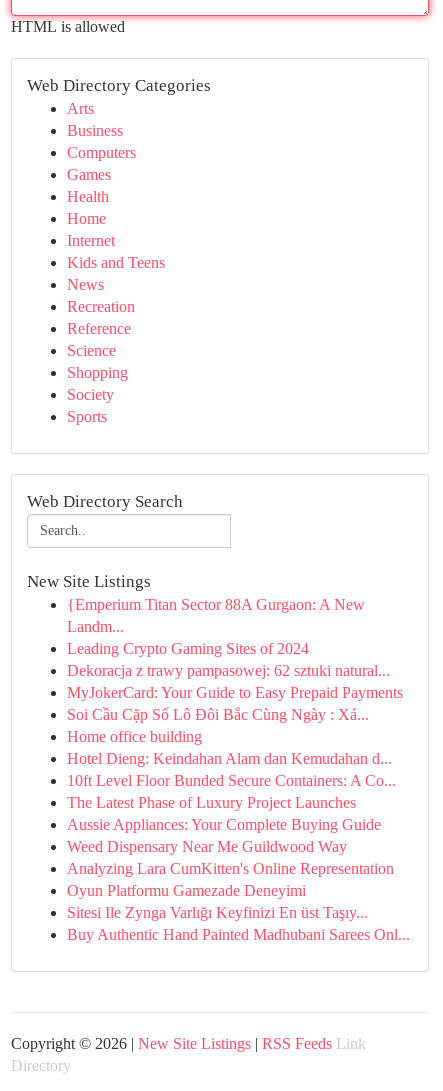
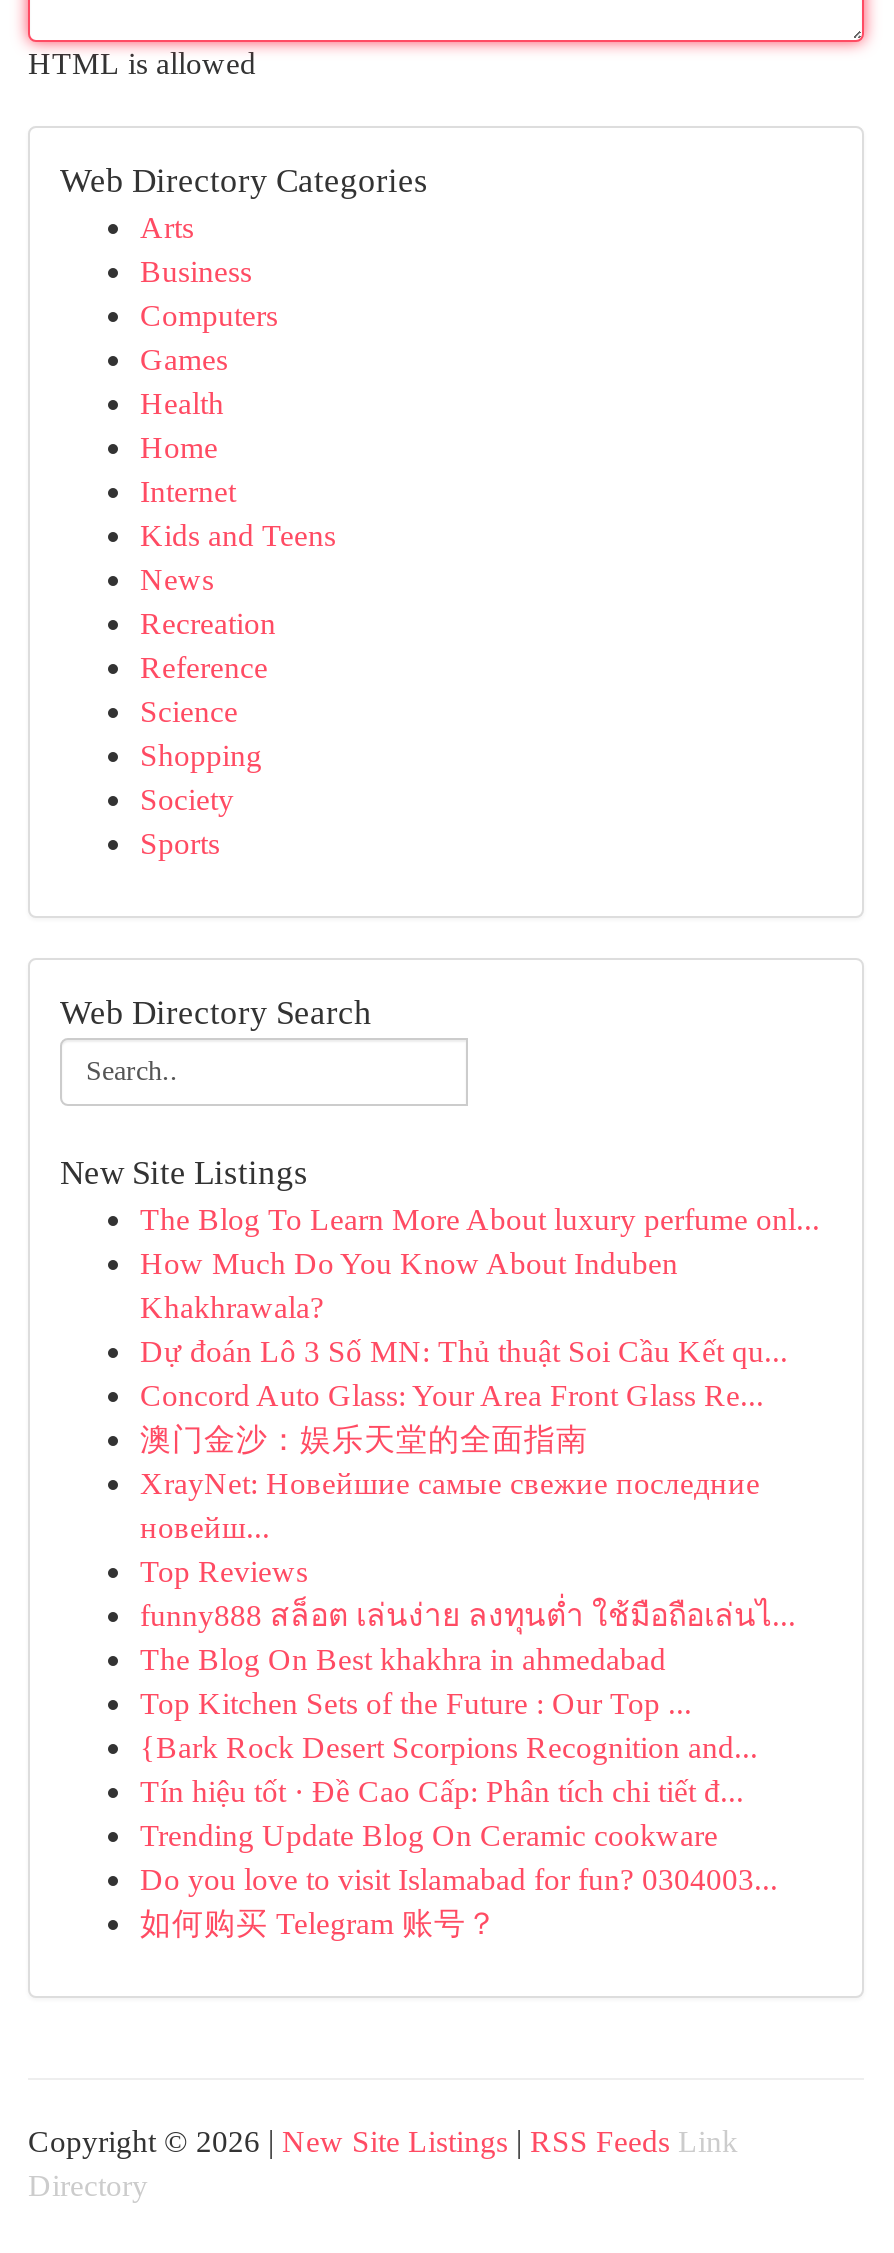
[67,596,410,943] {Emperium Titan Sector 88A Gurgaon: A New | Landm... | Leading Crypto Gaming Sites of 2024 | Dekoracja z trawy pampasowej: 62 sztuki natural... | MyJokerCard: Your Guide to Easy Prepaid Payments | Soi Cầu Cặp Số Lô Đôi Bắc Cùng Ngày : Xá... | Home office building | Hotel Dieng: Keindahan Alam dan Kemudahan d... | 10ft Level Floor Bunded Secure Containers: A Co... | The Latest Phase of Luxury Project Launches | Aussie Appliances: Your Complete Buying Guide | Weed Dispensary Near Me Guildwood Way | Analyzing Lara CumKitten's Online Representation | Oyun Platformu Gamezade Deneyimi | Sitesi Ile Zynga Varlığı Keyfinizi En üst Taşıy... | Buy Authentic Hand Painted Madhubani Sarees Onl... -> [140,1202,820,1940] The Blog To Learn More About luxury perfume onl... | How Much Do You Know About Induben | Khakhrawala? | Dự đoán Lô 3 Số MN: Thủ thuật Soi Cầu Kết qu... | Concord Auto Glass: Your Area Front Glass Re... | 澳门金沙：娱乐天堂的全面指南 | XrayNet: Новейшие самые свежие последние | новейш... | Top Reviews | funny888 สล็อต เล่นง่าย ลงทุนต่ำ ใช้มือถือเล่นไ... | The Blog On Best khakhra in ahmedabad | Top Kitchen Sets of the Future : Our Top ... | {Bark Rock Desert Scorpions Recognition and... | Tín hiệu tốt · Đề Cao Cấp: Phân tích chi tiết đ... | Trending Update Blog On Ceramic cookware | Do you love to visit Islamabad for fun? 0304003... | 如何购买 Telegram 账号？

